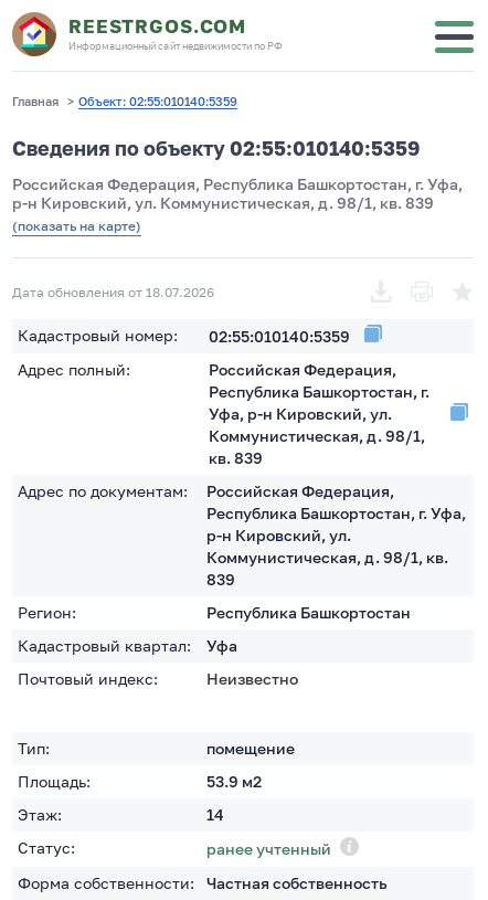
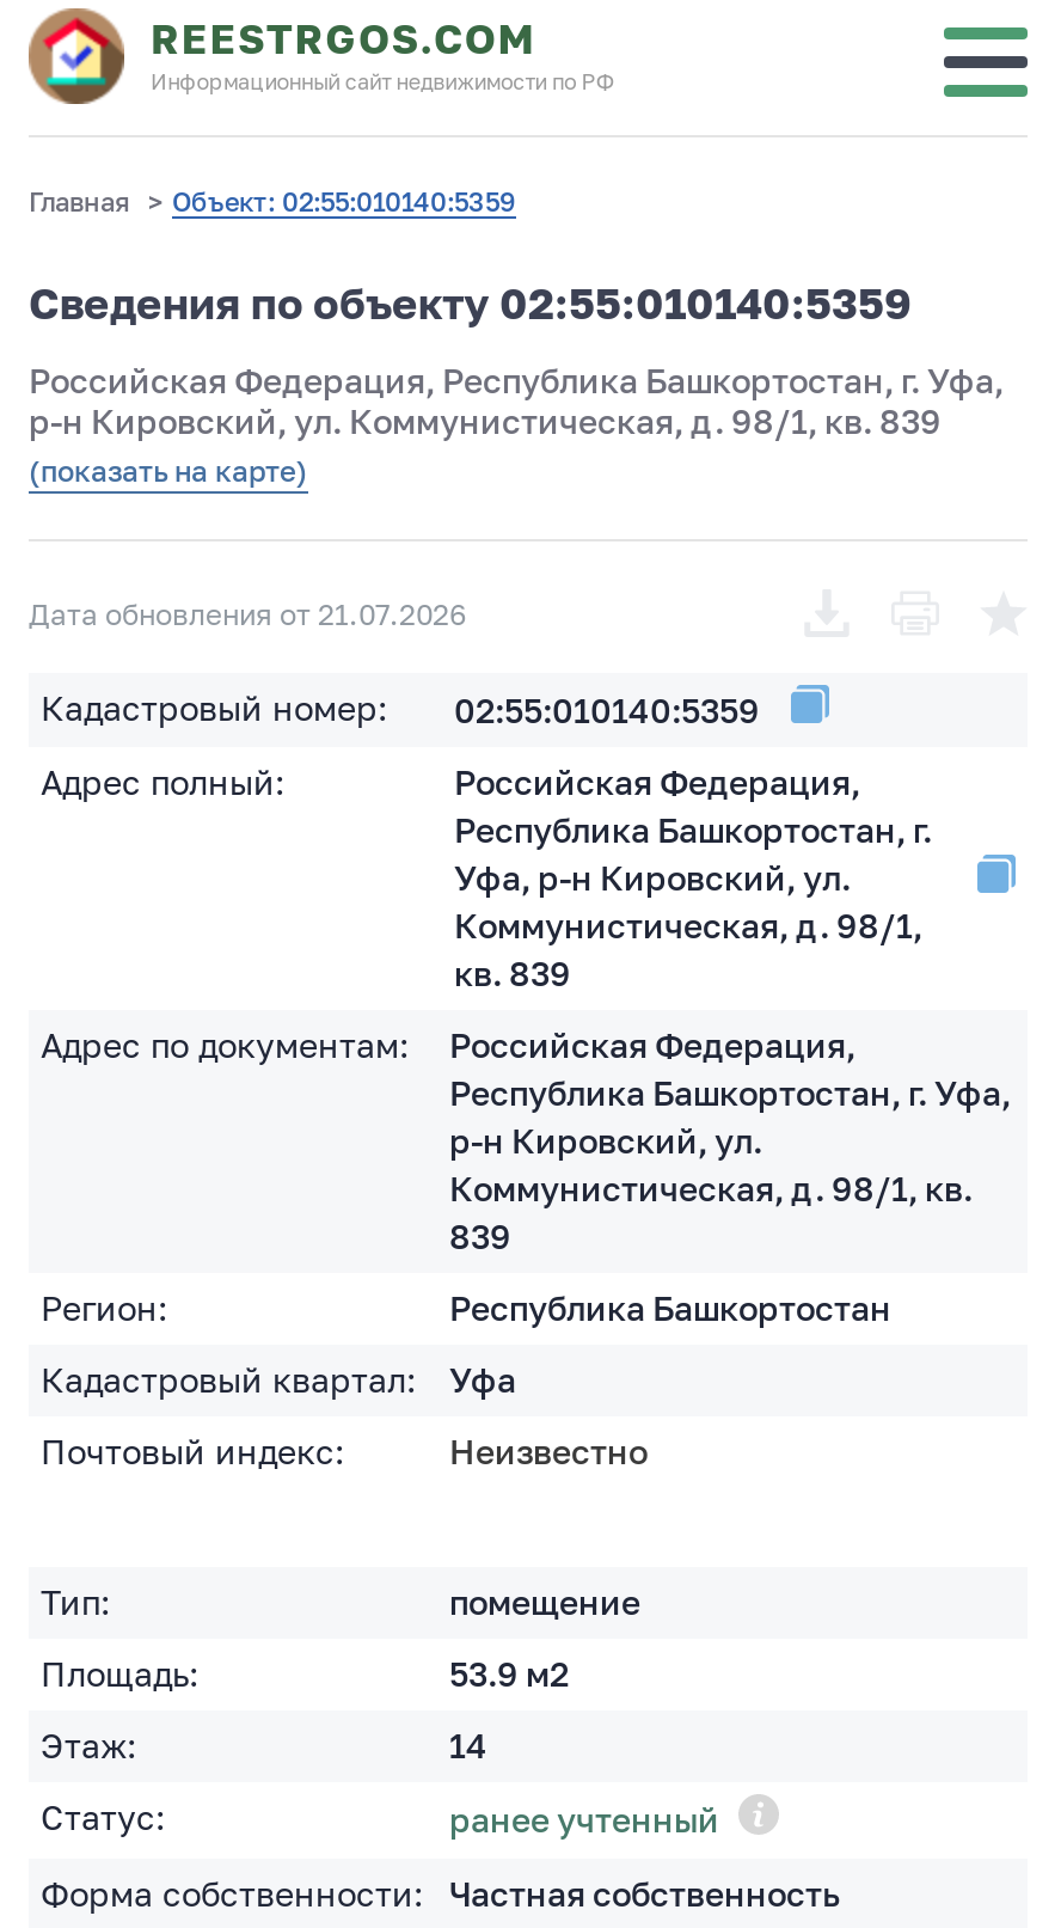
[12,283,214,300] Дата обновления от 18.07.2026 -> [29,595,466,631] Дата обновления от 21.07.2026

